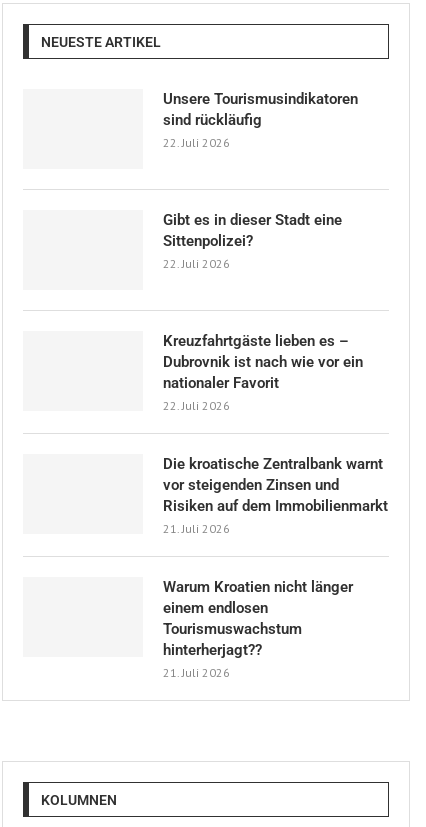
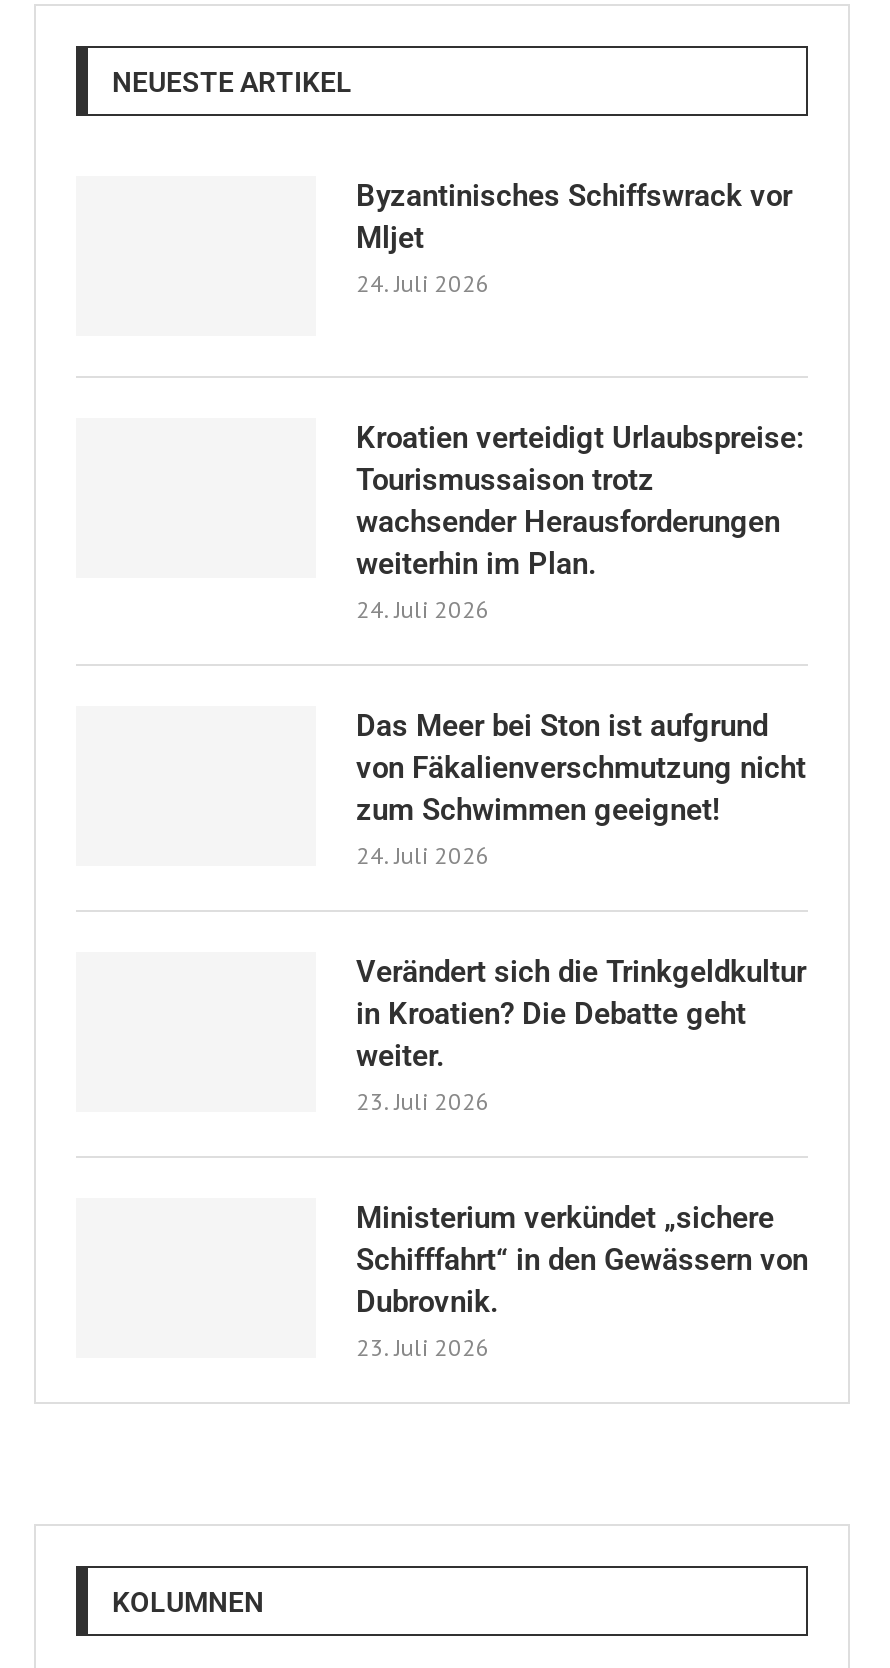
[163,90,358,150] Unsere Tourismusindikatoren | sind rückläufig | 22. Juli 2026 -> [356,178,792,298] Byzantinisches Schiffswrack vor | Mljet | 24. Juli 2026
[163,211,342,271] Gibt es in dieser Stadt eine | Sittenpolizei? | 22. Juli 2026 -> [356,420,804,624] Kroatien verteidigt Urlaubspreise: | Tourismussaison trotz | wachsender Herausforderungen | weiterhin im Plan. | 24. Juli 2026
[163,332,363,413] Kreuzfahrtgäste lieben es – | Dubrovnik ist nach wie vor ein | nationaler Favorit | 22. Juli 2026 -> [356,708,806,870] Das Meer bei Ston ist aufgrund | von Fäkalienverschmutzung nicht | zum Schwimmen geeignet! | 24. Juli 2026
[163,455,388,536] Die kroatische Zentralbank warnt | vor steigenden Zinsen und | Risiken auf dem Immobilienmarkt | 21. Juli 2026 -> [356,954,806,1116] Verändert sich die Trinkgeldkultur | in Kroatien? Die Debatte geht | weiter. | 23. Juli 2026
[163,578,353,680] Warum Kroatien nicht länger | einem endlosen | Tourismuswachstum | hinterherjagt?? | 21. Juli 2026 -> [356,1200,808,1362] Ministerium verkündet „sichere | Schifffahrt“ in den Gewässern von | Dubrovnik. | 23. Juli 2026

